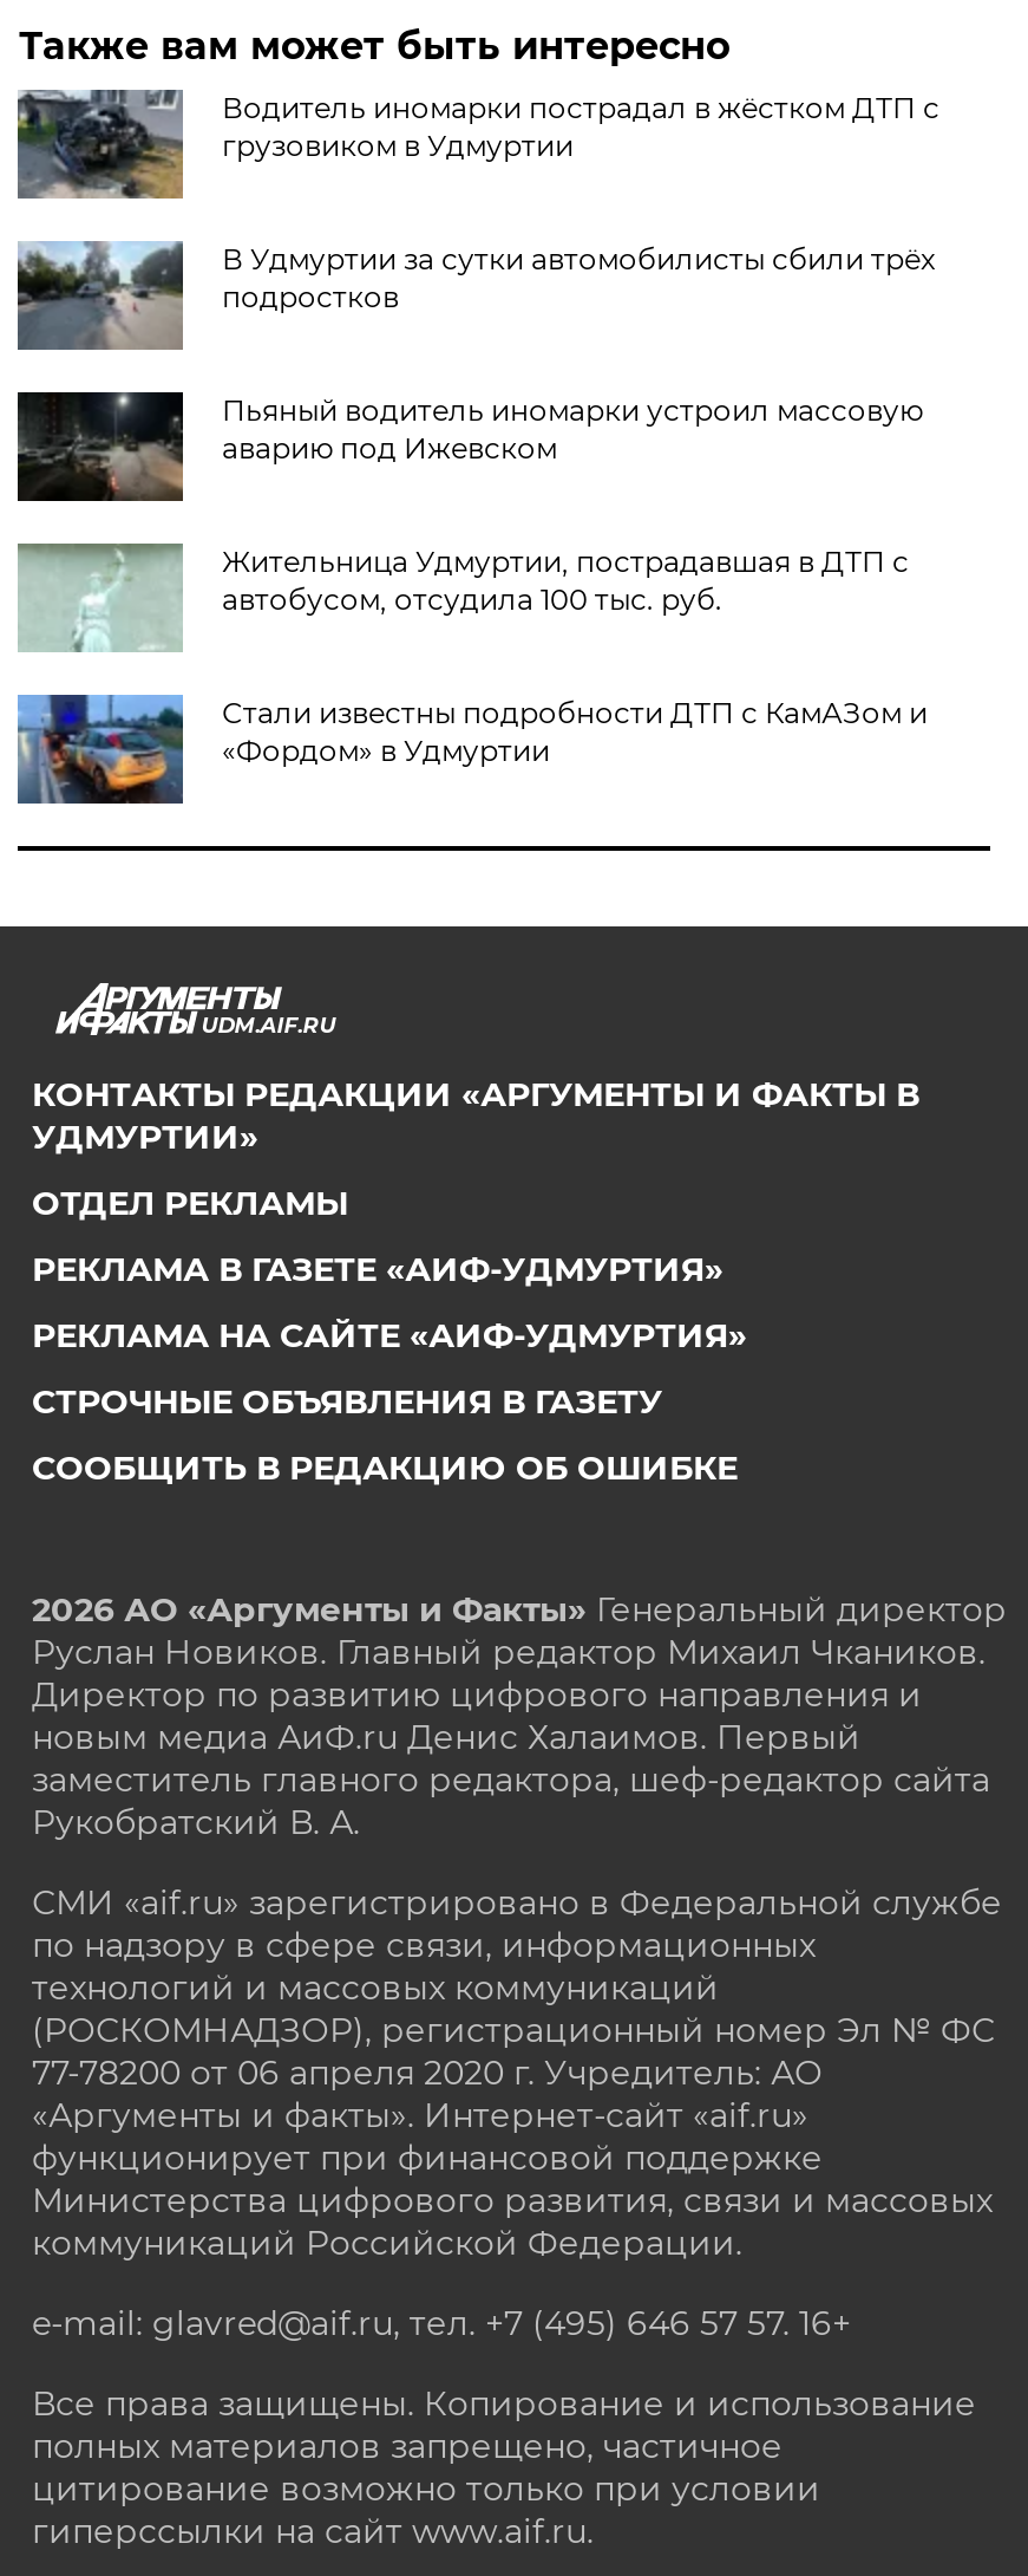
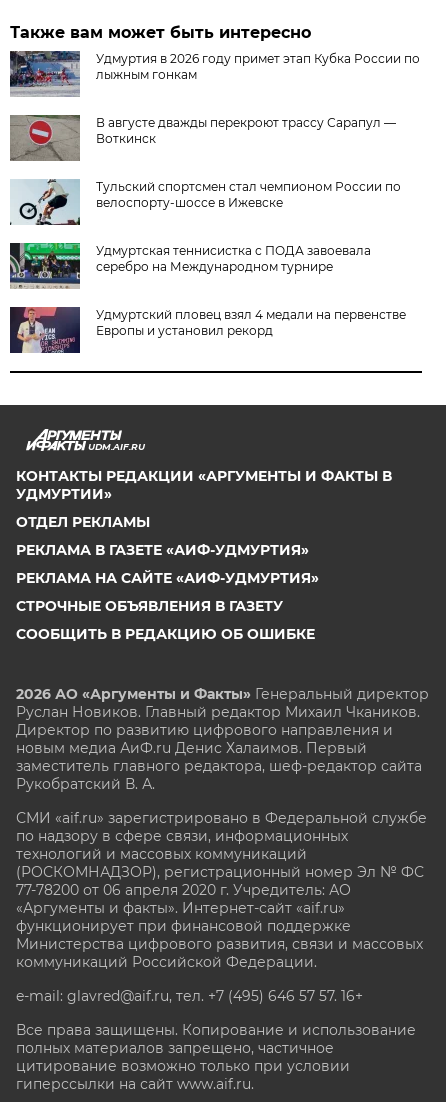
[15,90,939,201] [image] | Водитель иномарки пострадал в жёстком ДТП с | грузовиком в Удмуртии -> [9,50,420,98] [image] | Удмуртия в 2026 году примет этап Кубка России по | лыжным гонкам
[15,239,935,350] [image] | В Удмуртии за сутки автомобилисты сбили трёх | подростков -> [10,114,396,161] [image] | В августе дважды перекроют трассу Сарапул — | Воткинск
[15,390,923,503] [image] | Пьяный водитель иномарки устроил массовую | аварию под Ижевском -> [10,179,401,226] [image] | Тульский спортсмен стал чемпионом России по | велоспорту-шоссе в Ижевске
[18,541,909,652] [image] | Жительница Удмуртии, пострадавшая в ДТП с | автобусом, отсудила 100 тыс. руб. -> [9,242,371,289] [image] | Удмуртская теннисистка с ПОДА завоевала | серебро на Международном турнире
[15,692,927,806] [image] | Стали известны подробности ДТП с КамАЗом и | «Фордом» в Удмуртии -> [9,306,406,354] [image] | Удмуртский пловец взял 4 медали на первенстве | Европы и установил рекорд

